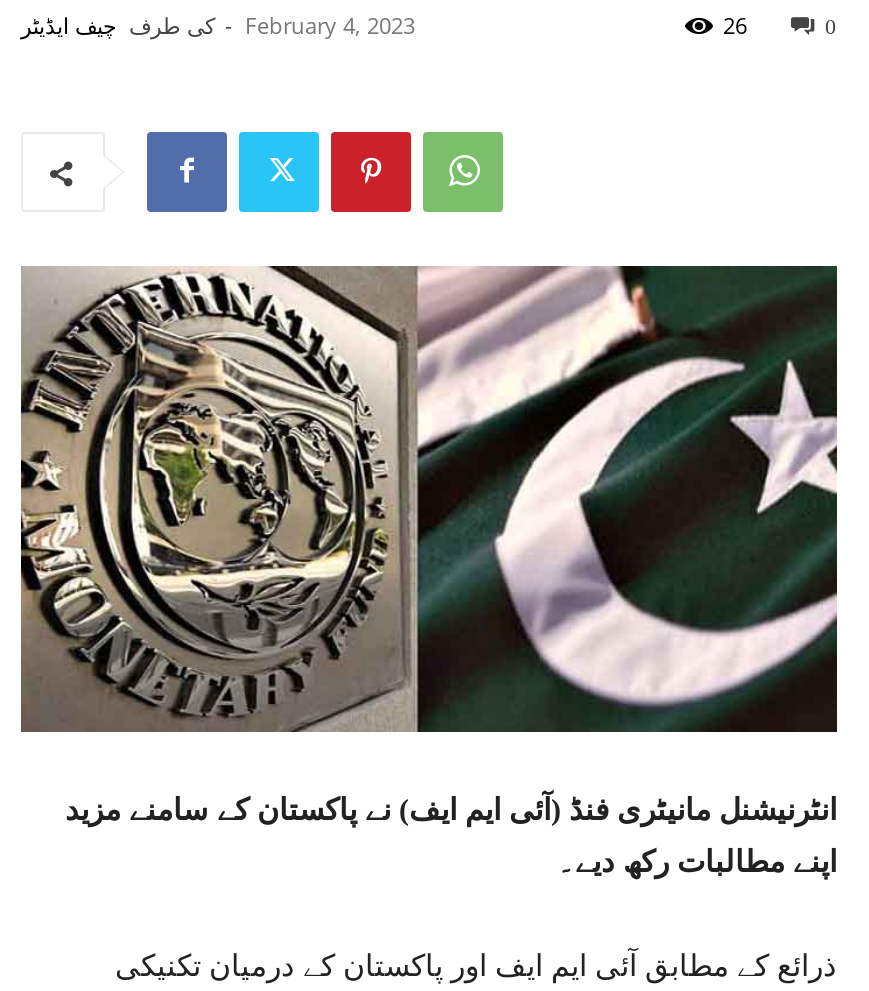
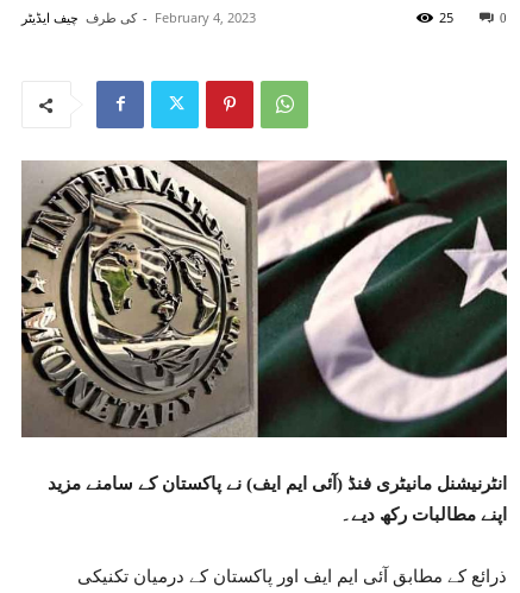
[723,10,747,40] 26 -> [439,8,453,26] 25

